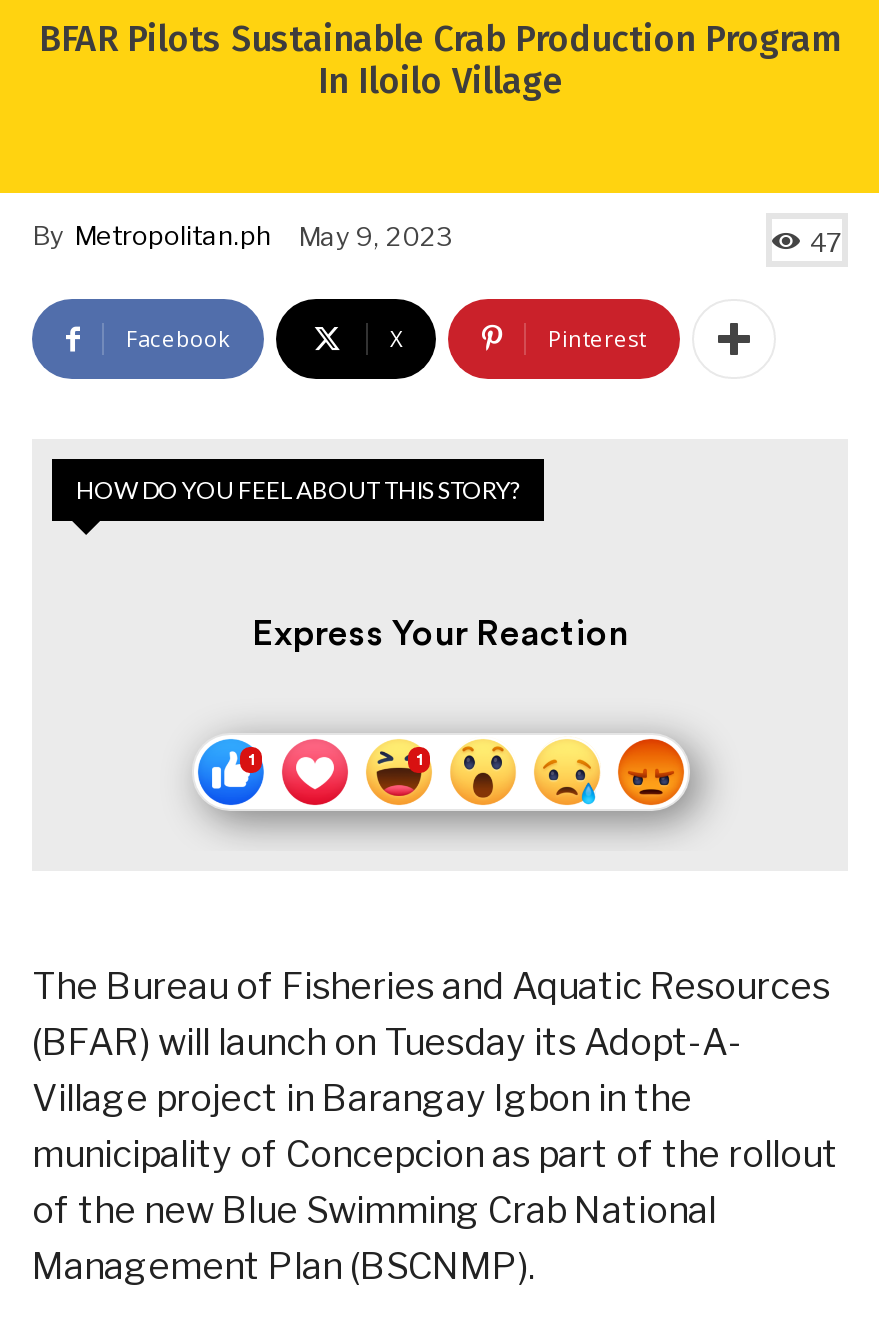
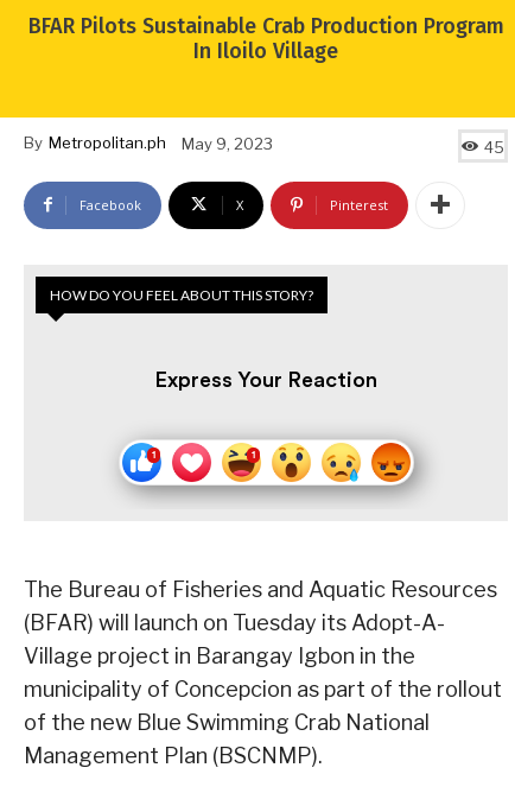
[810,225,842,257] 47 -> [484,137,504,156] 45

